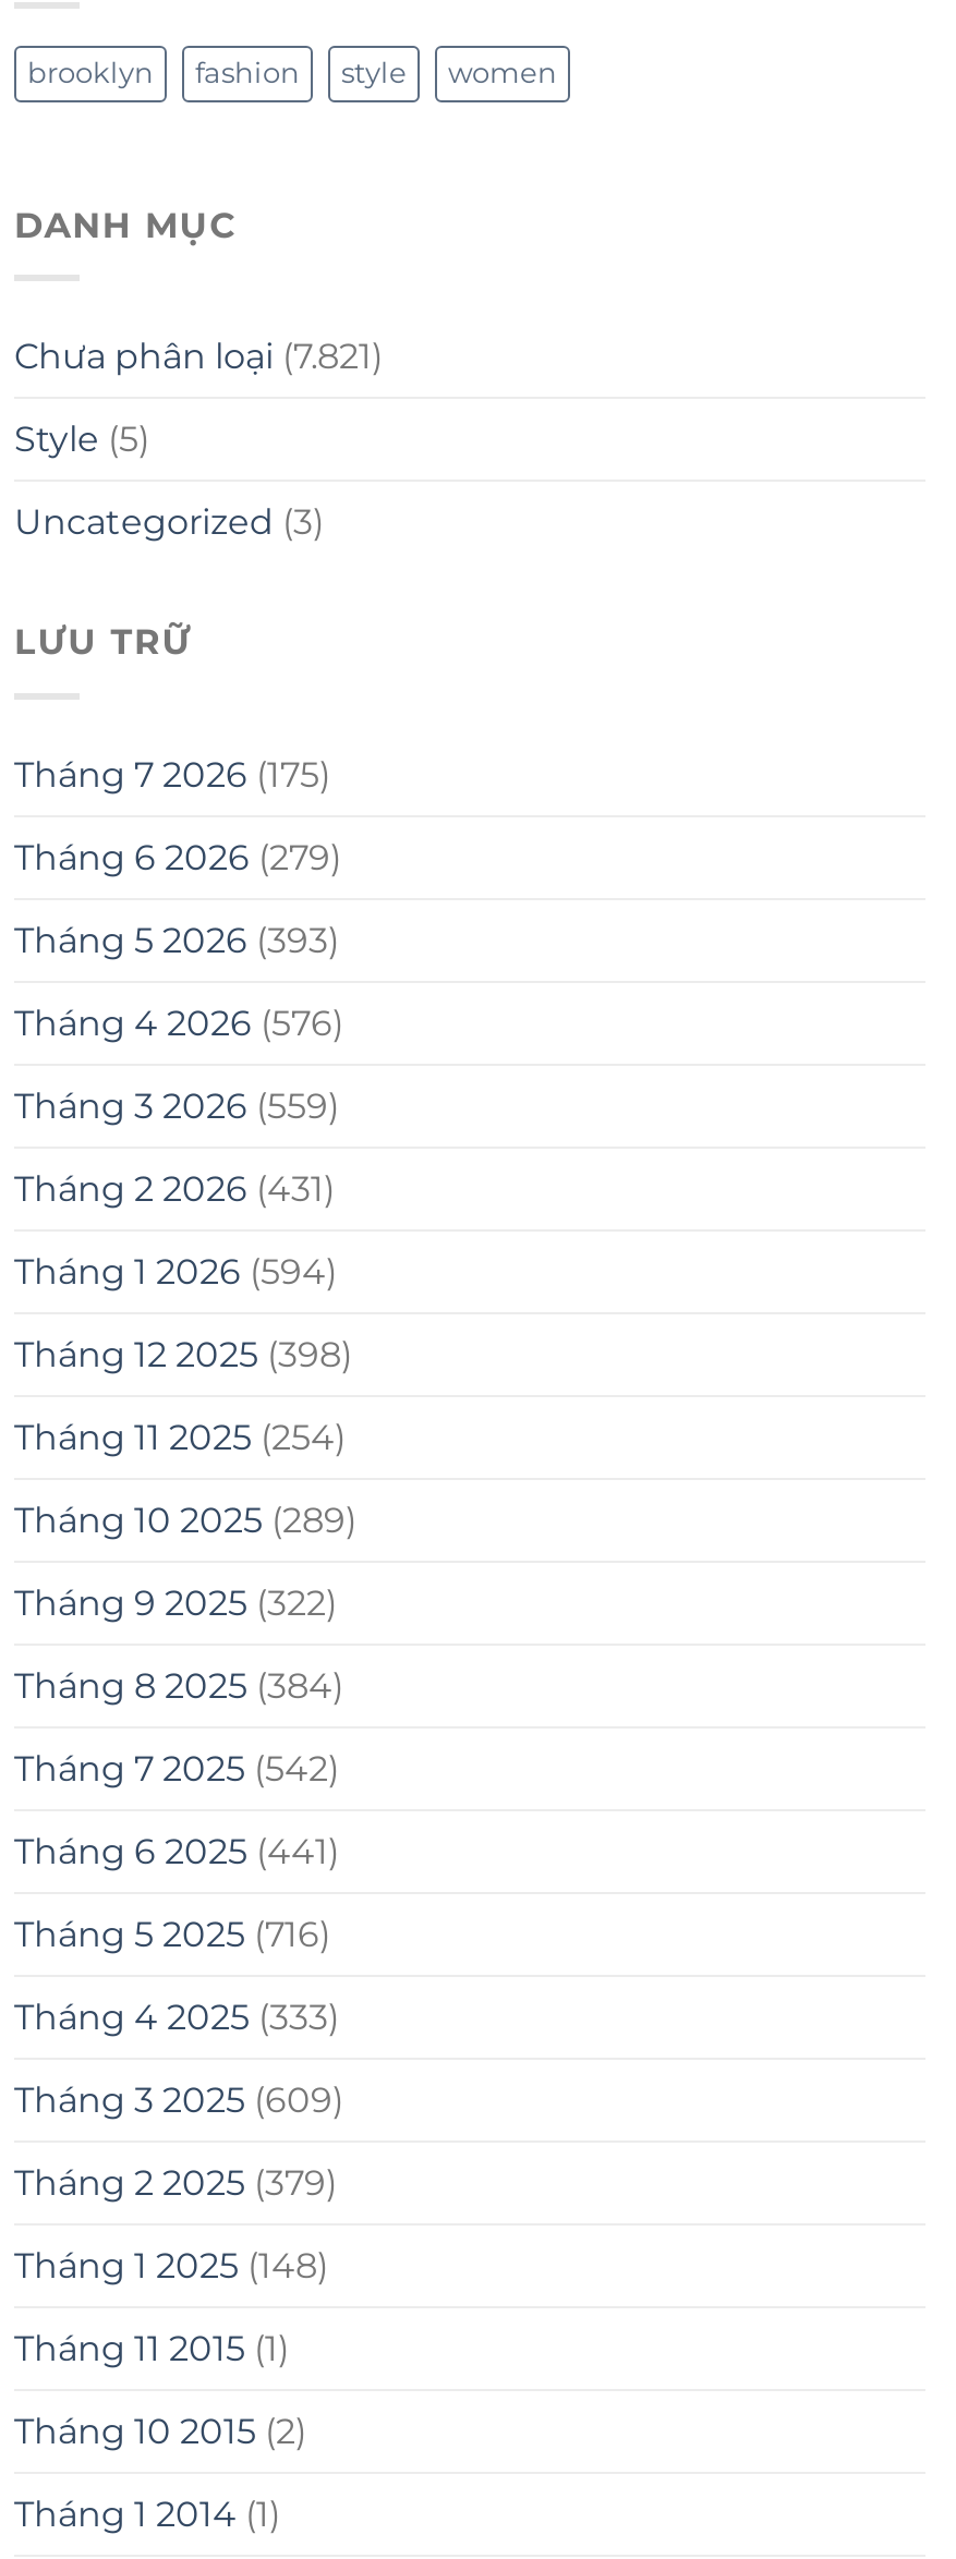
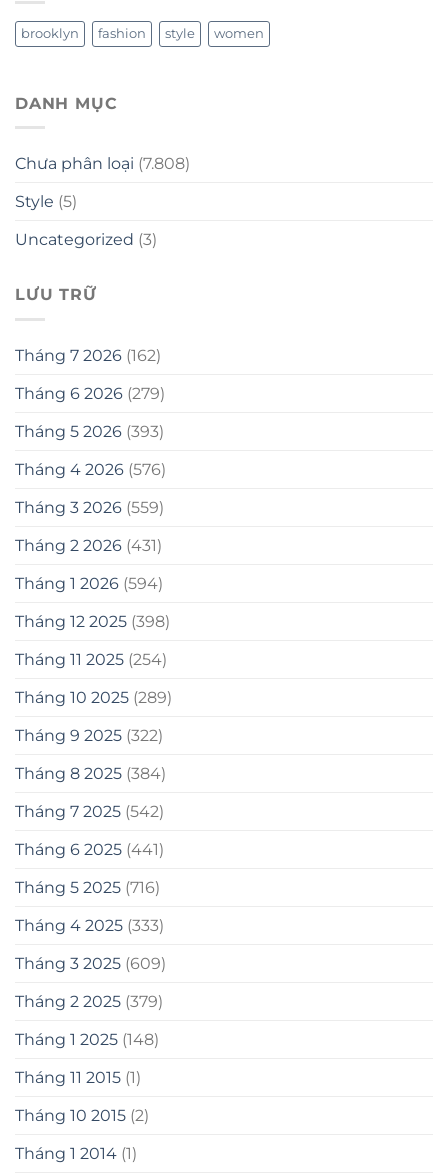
[14,336,383,378] Chưa phân loại (7.821) -> [15,154,190,173] Chưa phân loại (7.808)
[14,754,330,795] Tháng 7 2026 (175) -> [15,346,161,365] Tháng 7 2026 (162)

